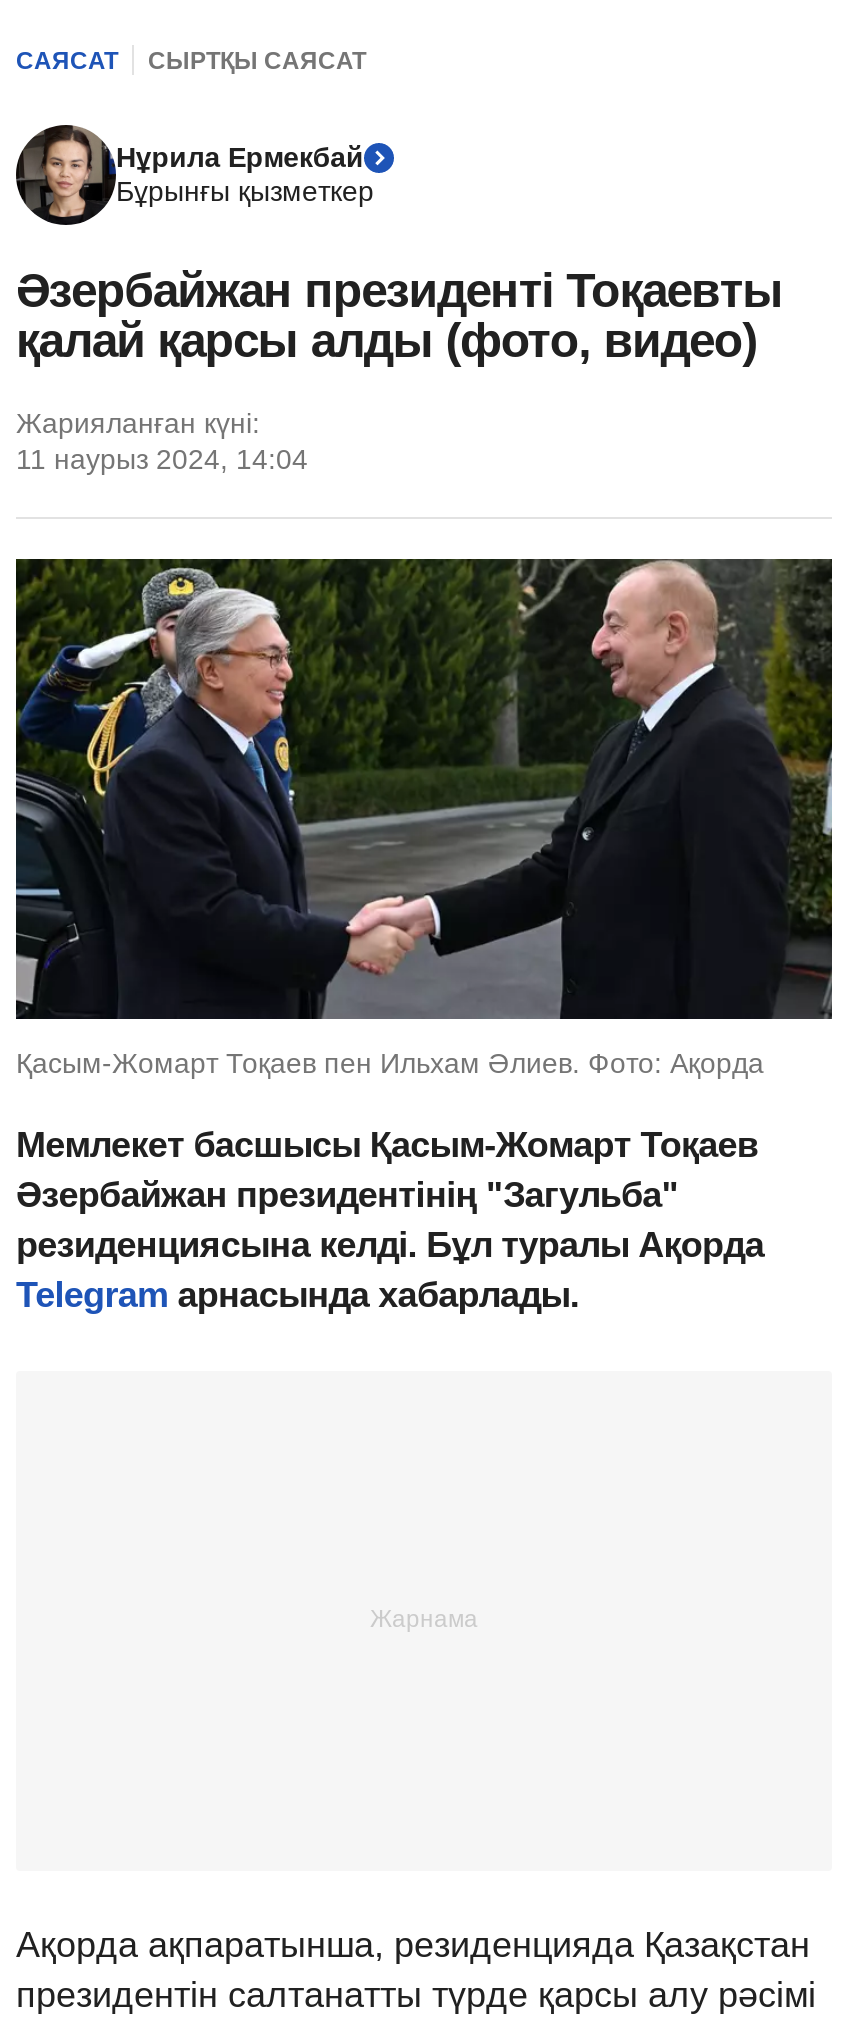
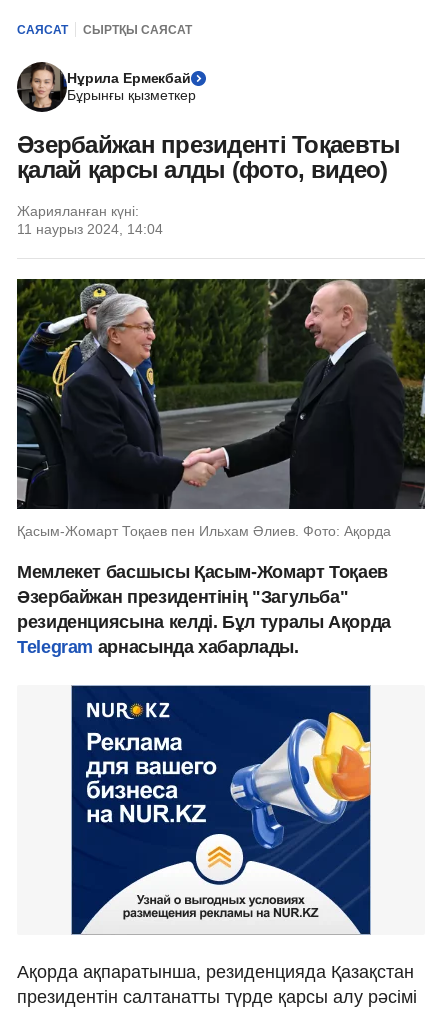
none -> [70,684,372,936] [image]

